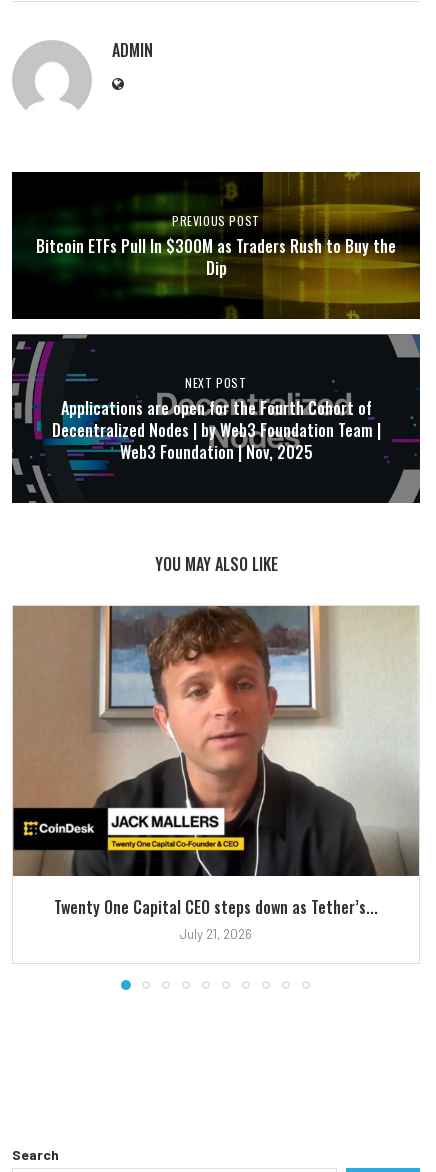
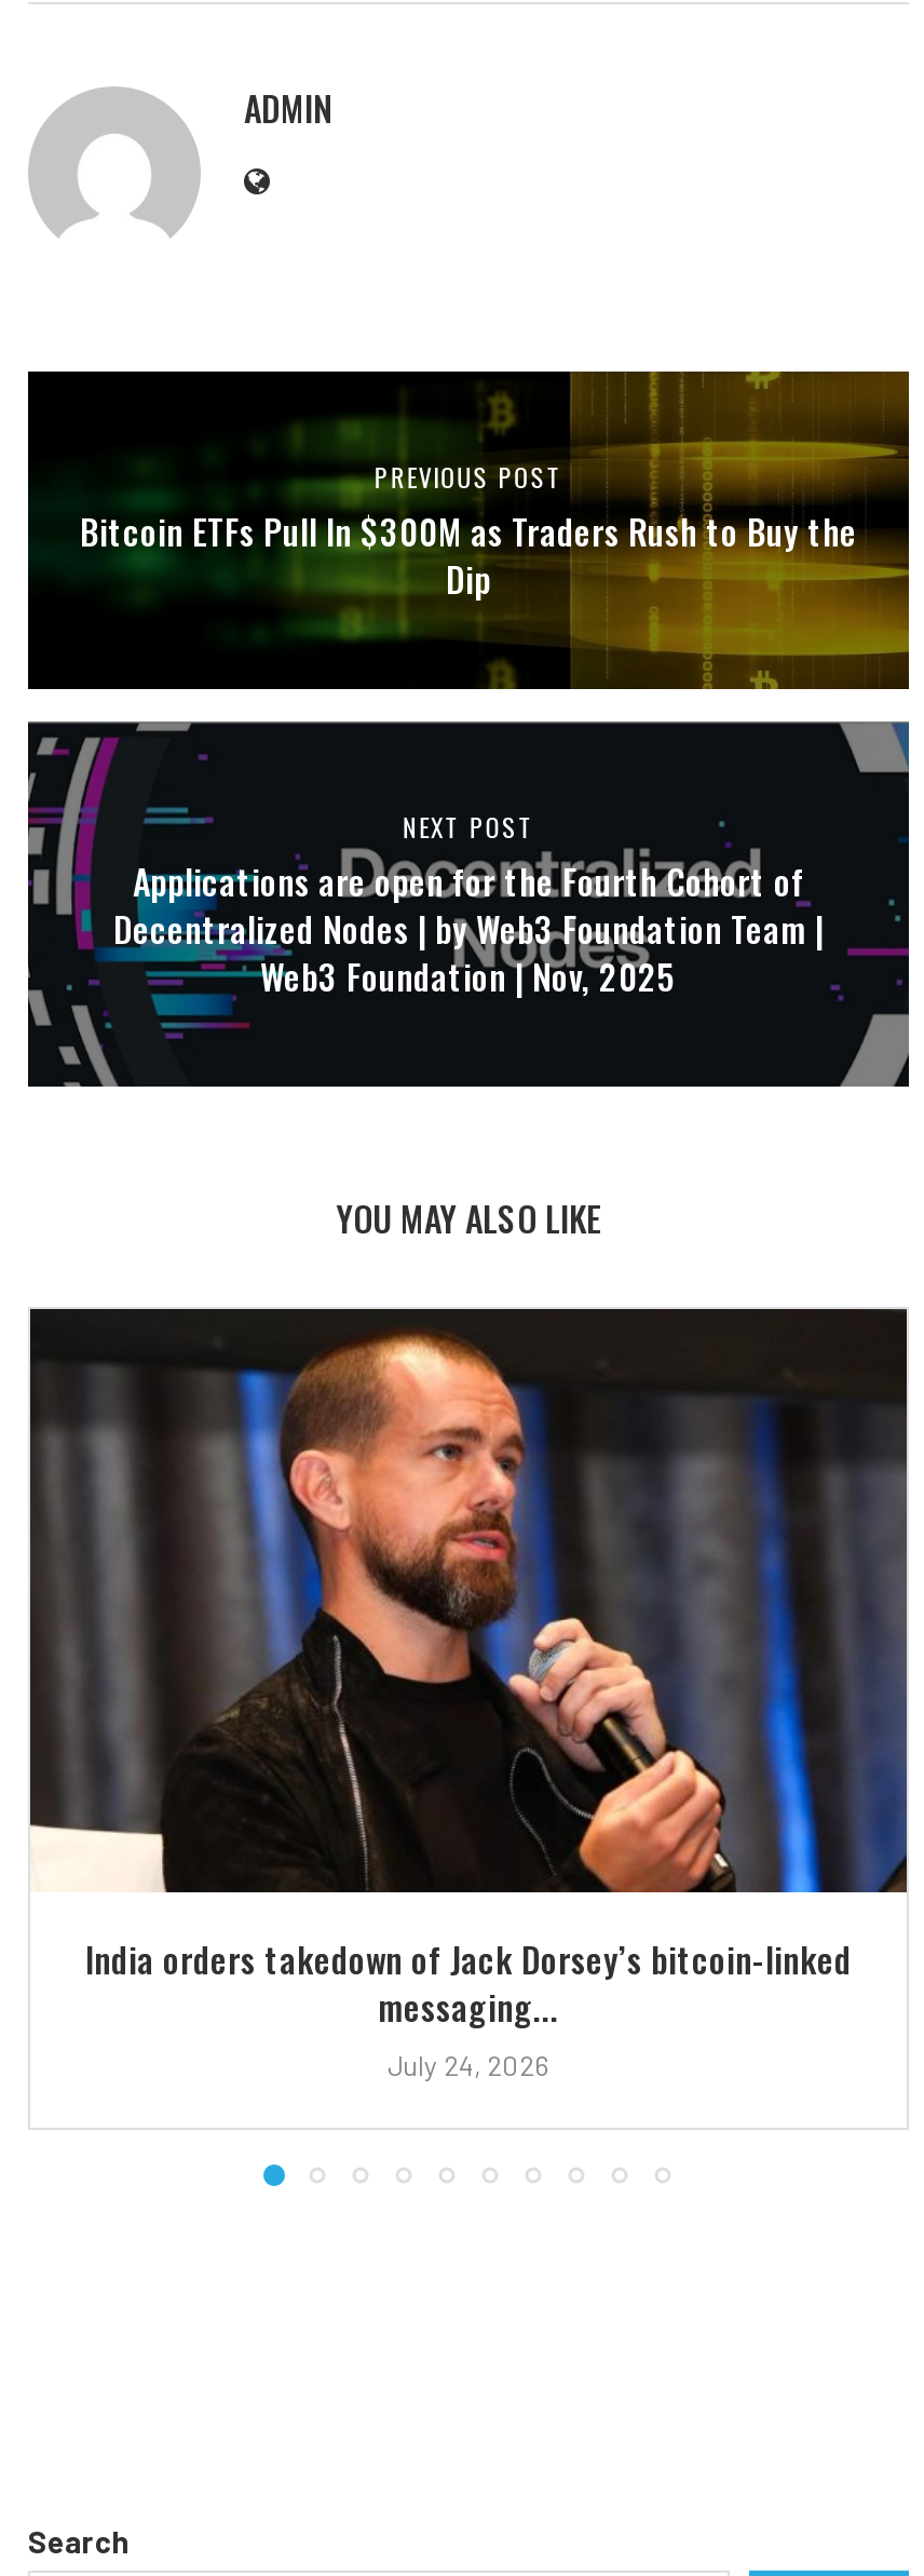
[12,605,419,942] [image] | Twenty One Capital CEO steps down as Tether’s... | July 21, 2026 -> [28,1307,909,2083] [image] | India orders takedown of Jack Dorsey’s bitcoin-linked | messaging... | July 24, 2026

